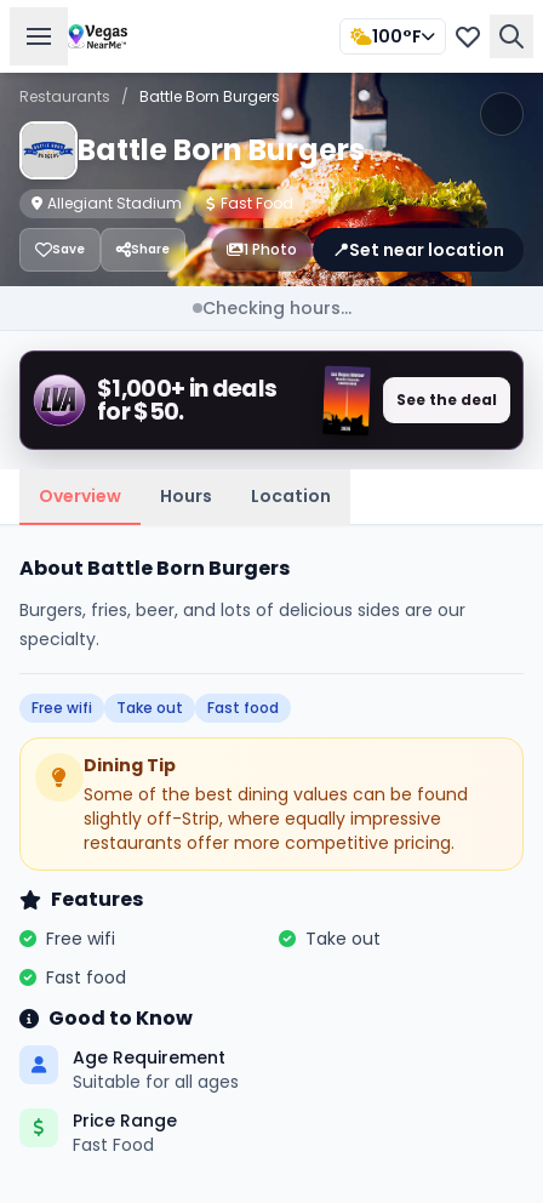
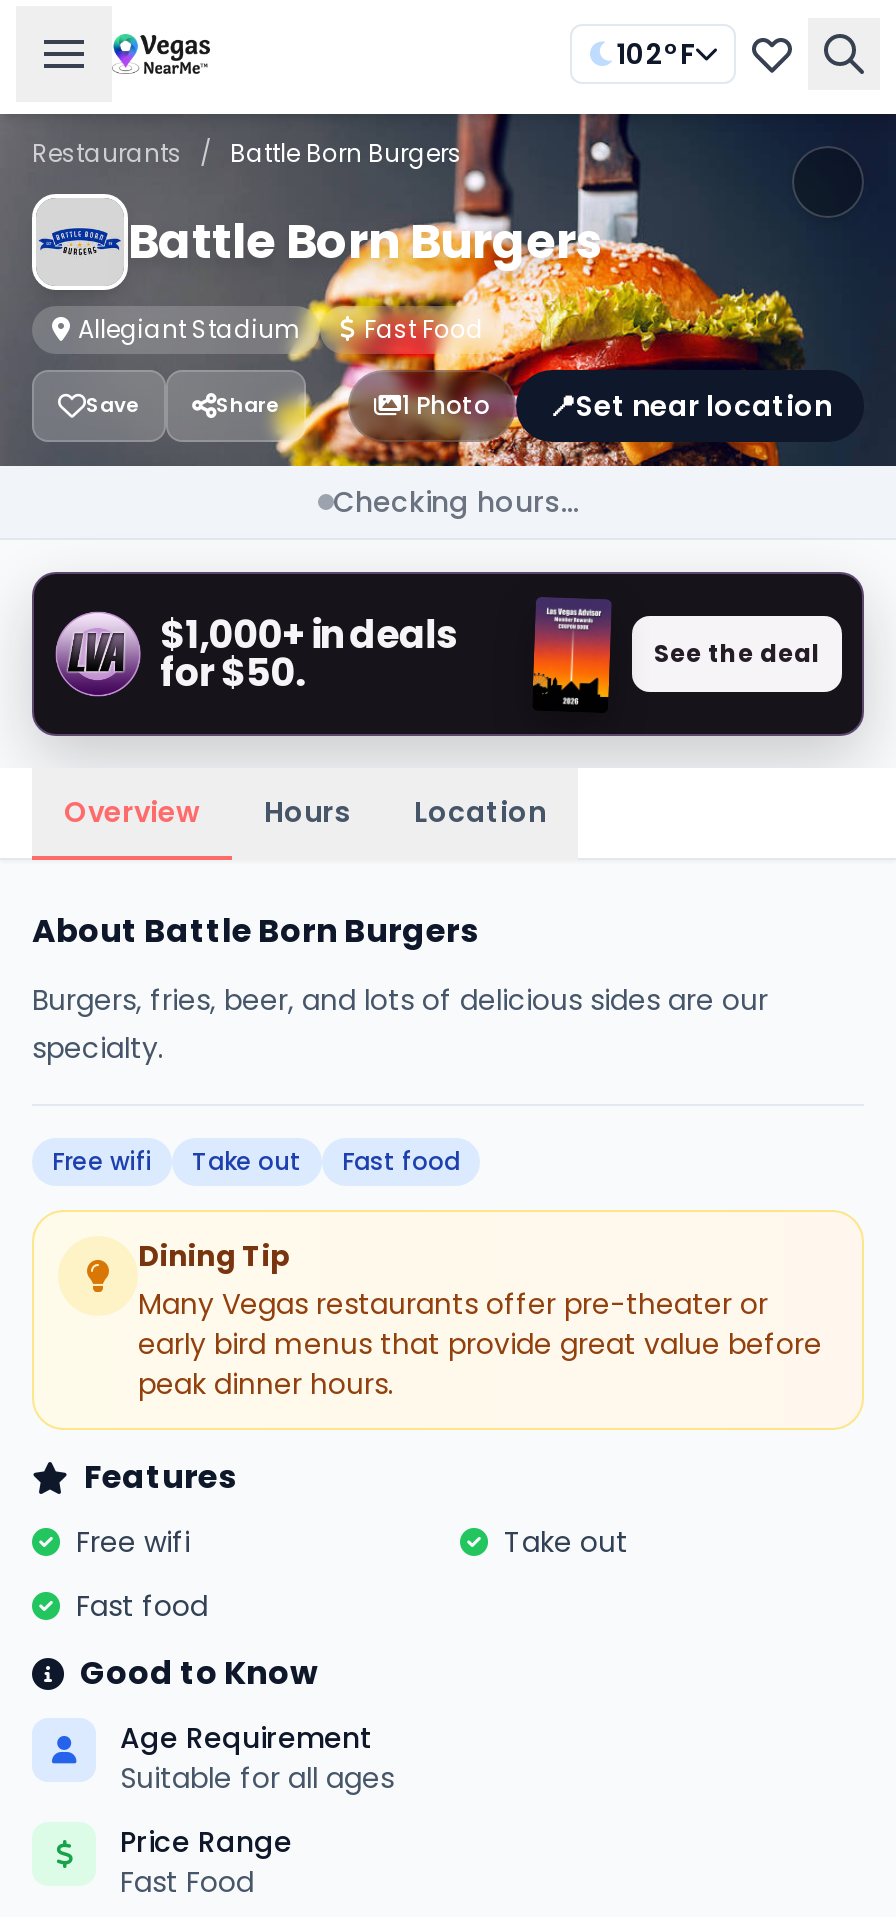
[372,24,422,49] 100°F -> [616,34,696,74] 102°F
[84,782,468,855] Some of the best dining values can be found | slightly off-Strip, where equally impressive | restaurants offer more competitive pricing. -> [138,1284,822,1404] Many Vegas restaurants offer pre-theater or | early bird menus that provide great value before | peak dinner hours.

